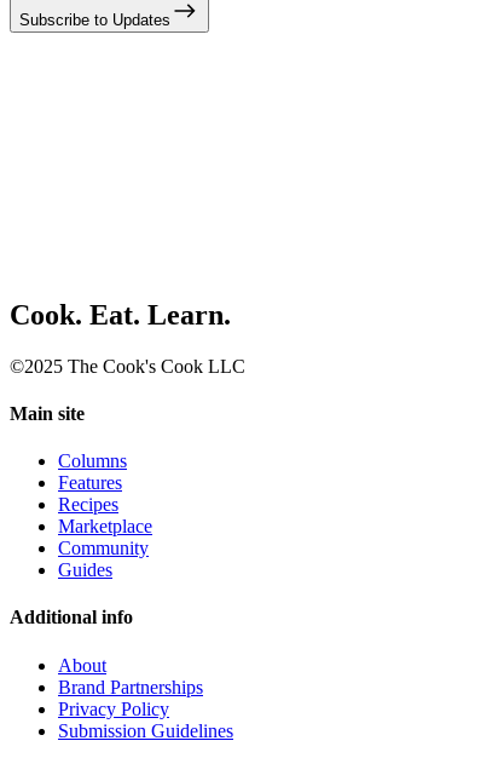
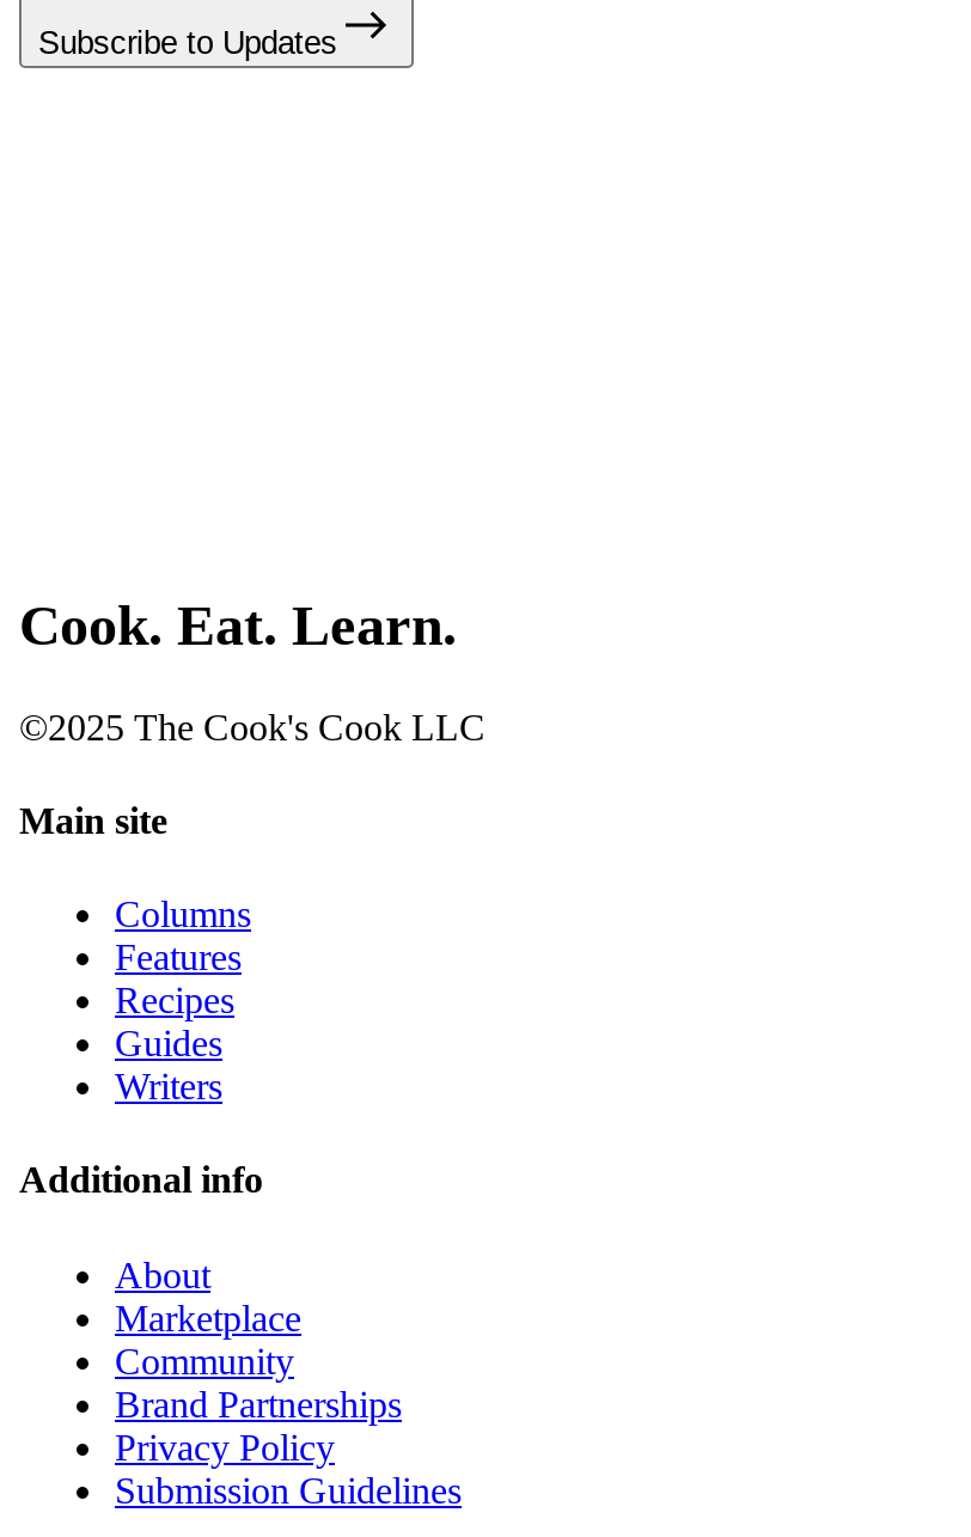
none -> [115,1066,222,1107] Writers
moved [58,516,152,558] -> [115,1297,301,1381]: Marketplace | Community
moved [10,560,133,675] -> [19,1023,263,1295]: Guides | Additional info | About

